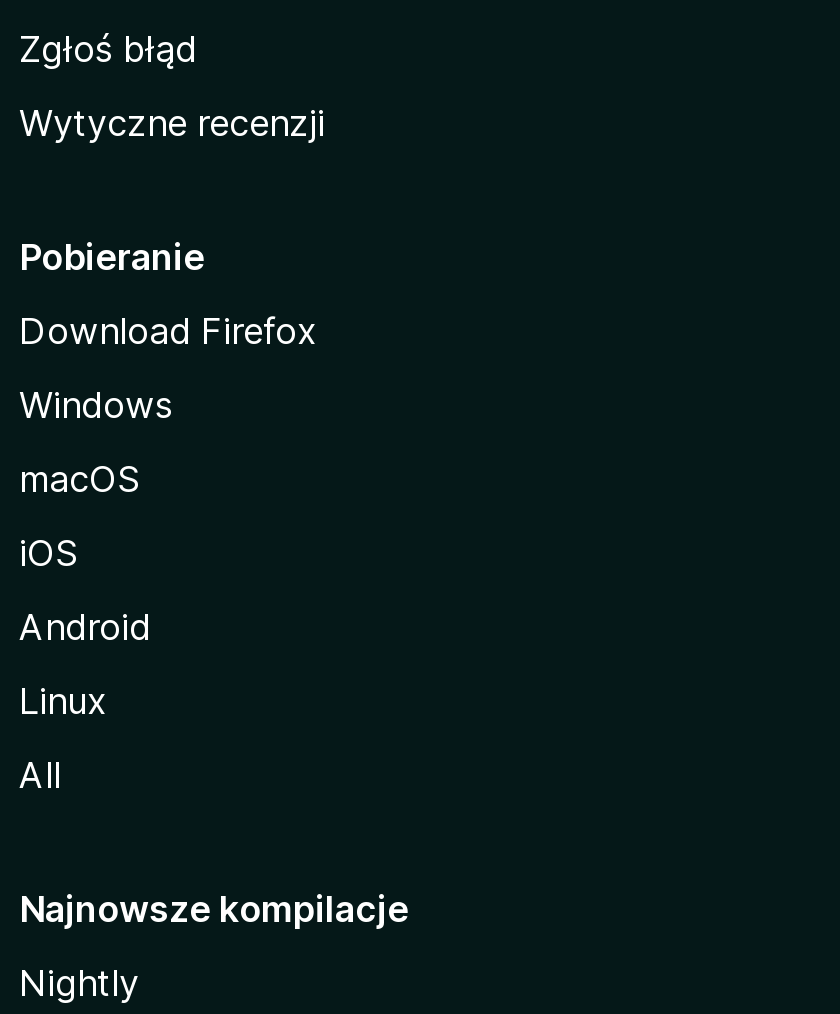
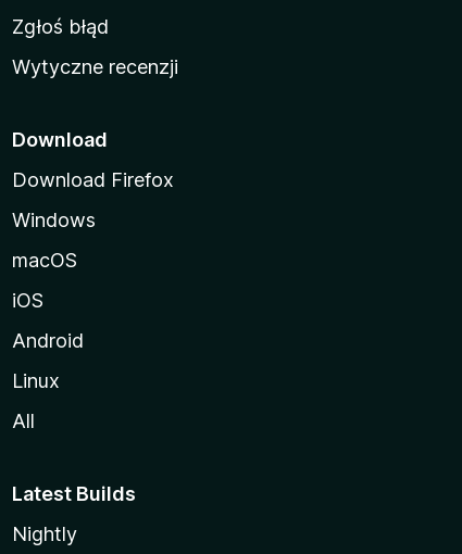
[19,236,205,278] Pobieranie -> [12,128,108,151] Download
[19,888,409,930] Najnowsze kompilacje -> [12,482,136,505] Latest Builds

